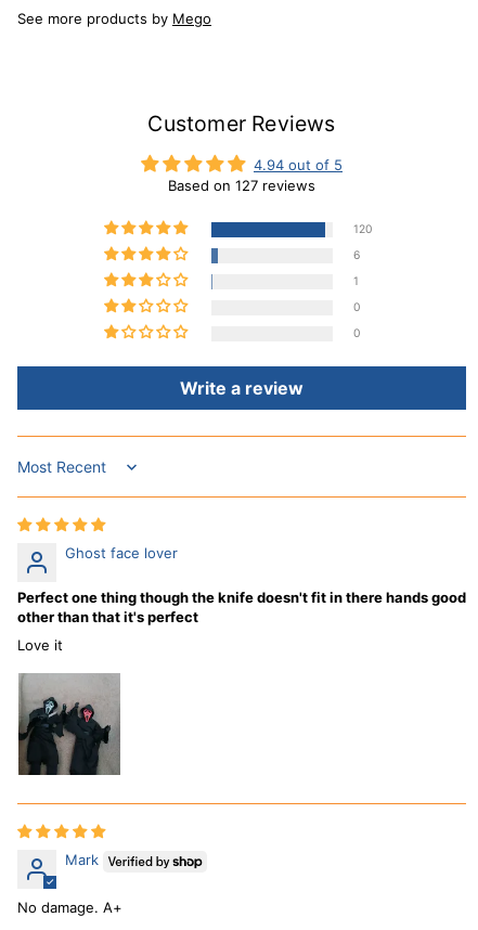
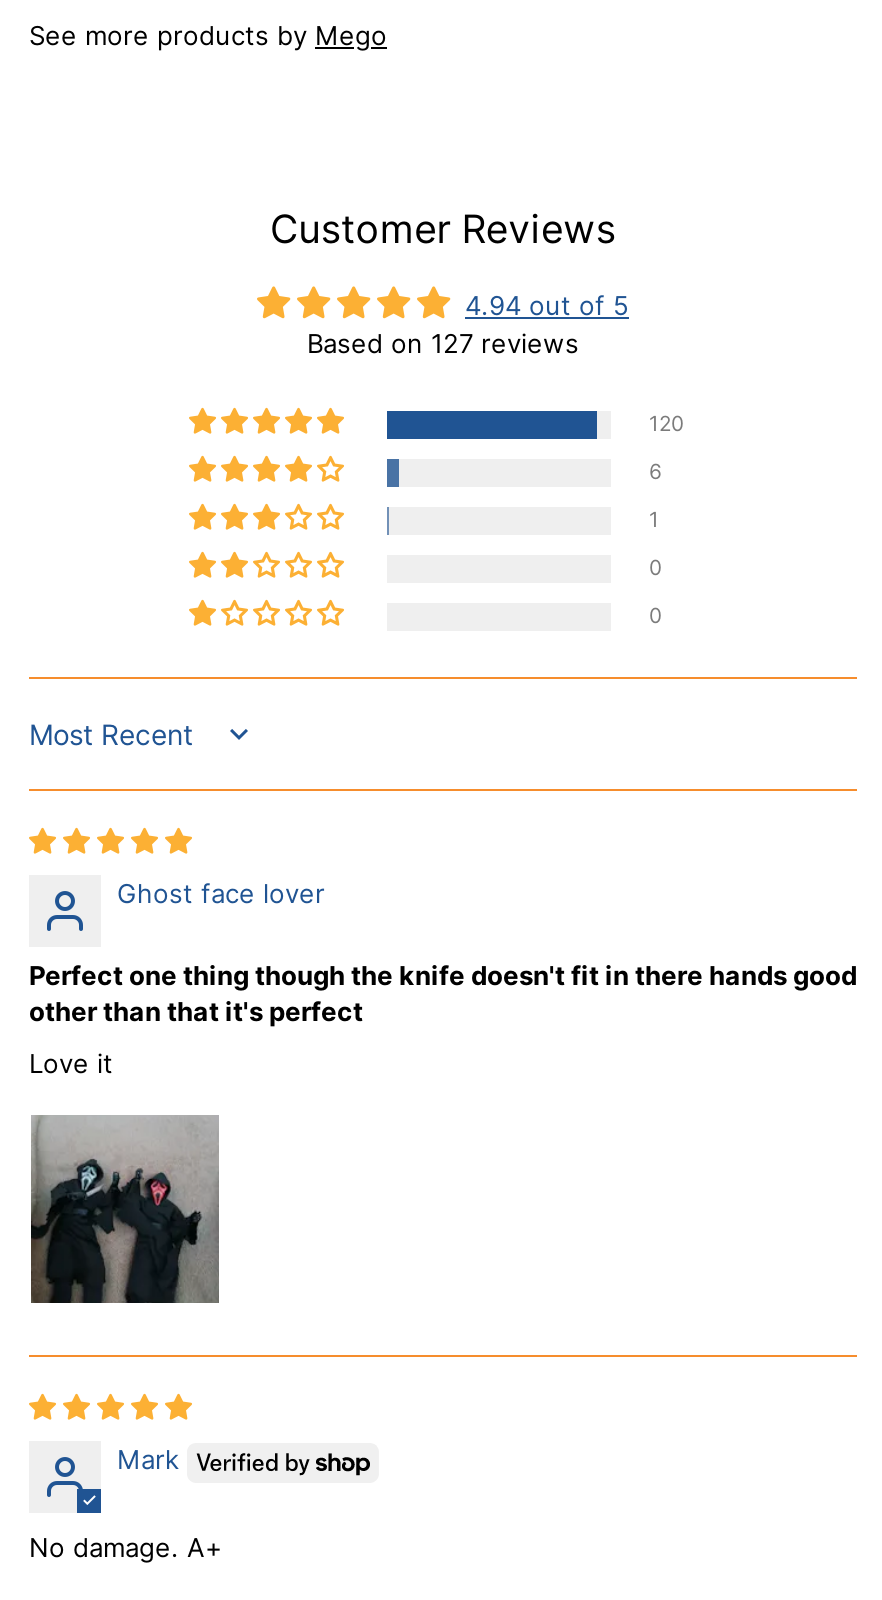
[180,377,303,399] Write a review -> none

